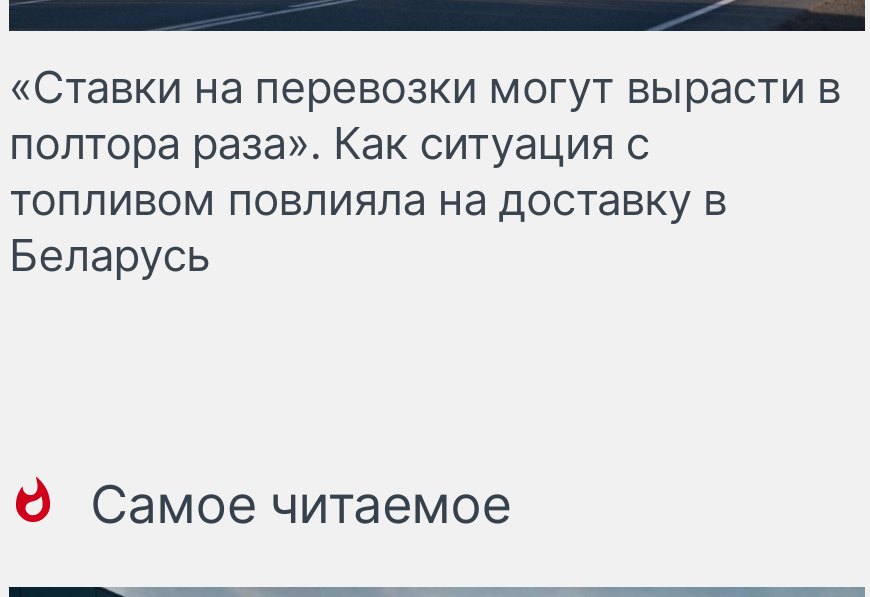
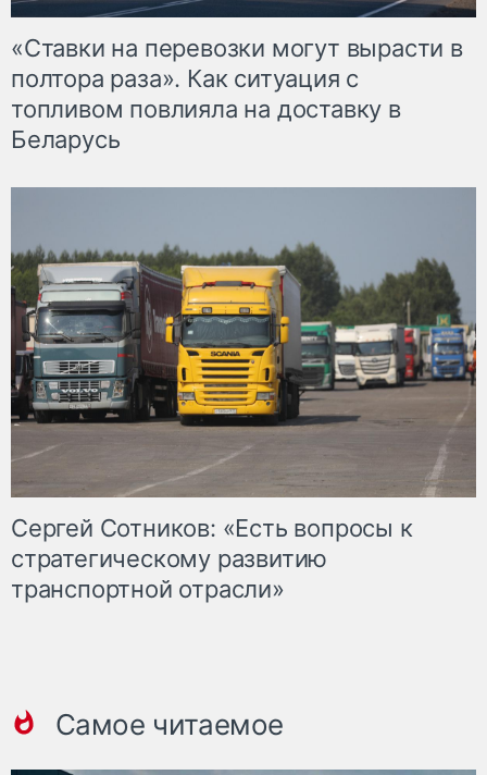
none -> [10,186,477,603] [image] | Сергей Сотников: «Есть вопросы к | стратегическому развитию | транспортной отрасли»

